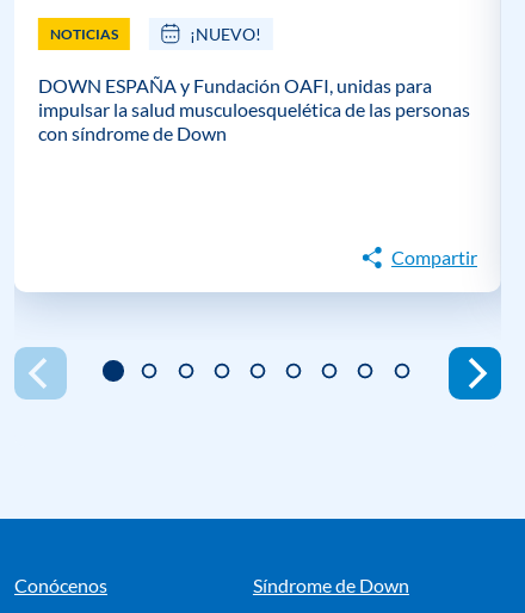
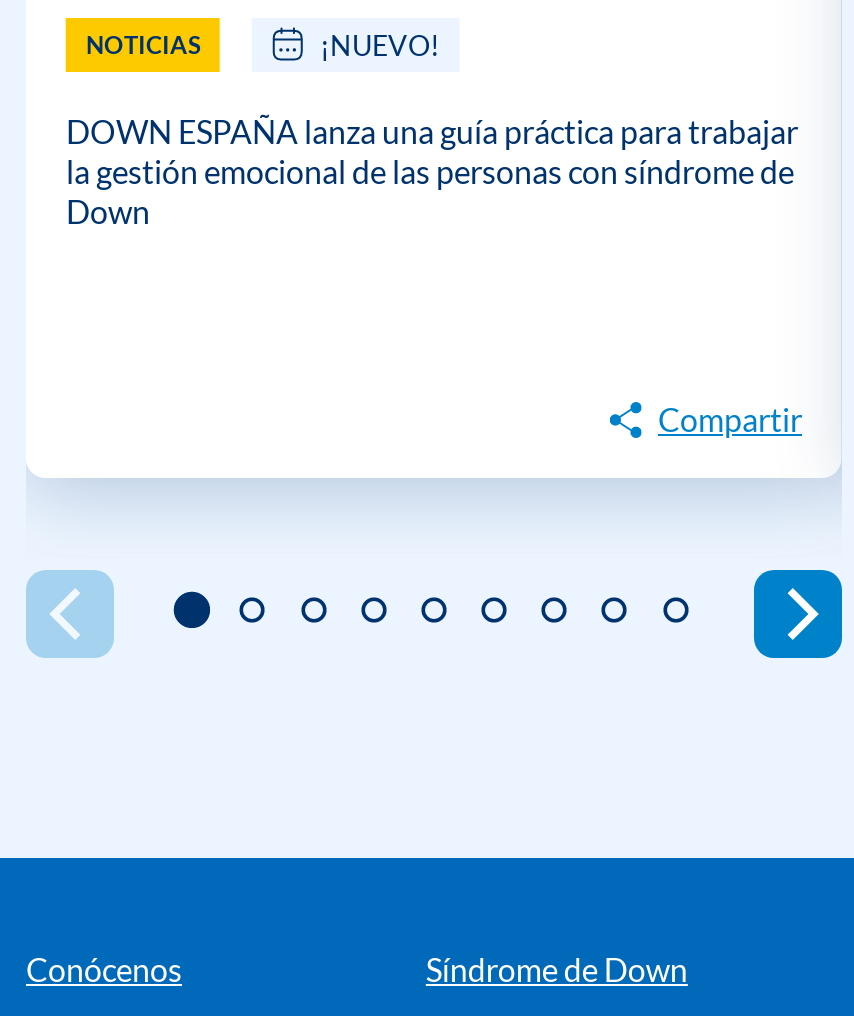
[38,74,470,144] DOWN ESPAÑA y Fundación OAFI, unidas para | impulsar la salud musculoesquelética de las personas | con síndrome de Down -> [66,112,798,230] DOWN ESPAÑA lanza una guía práctica para trabajar | la gestión emocional de las personas con síndrome de | Down

